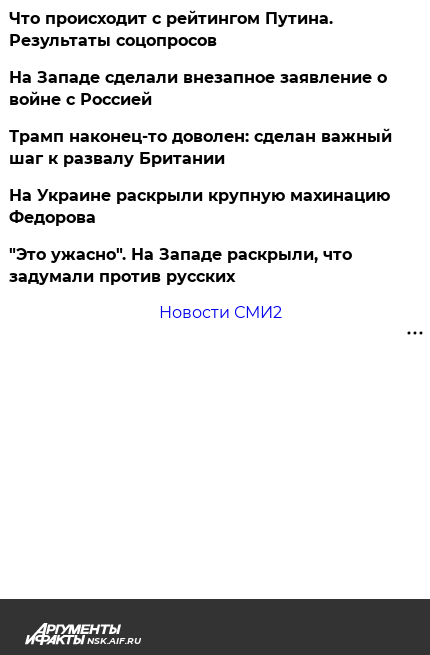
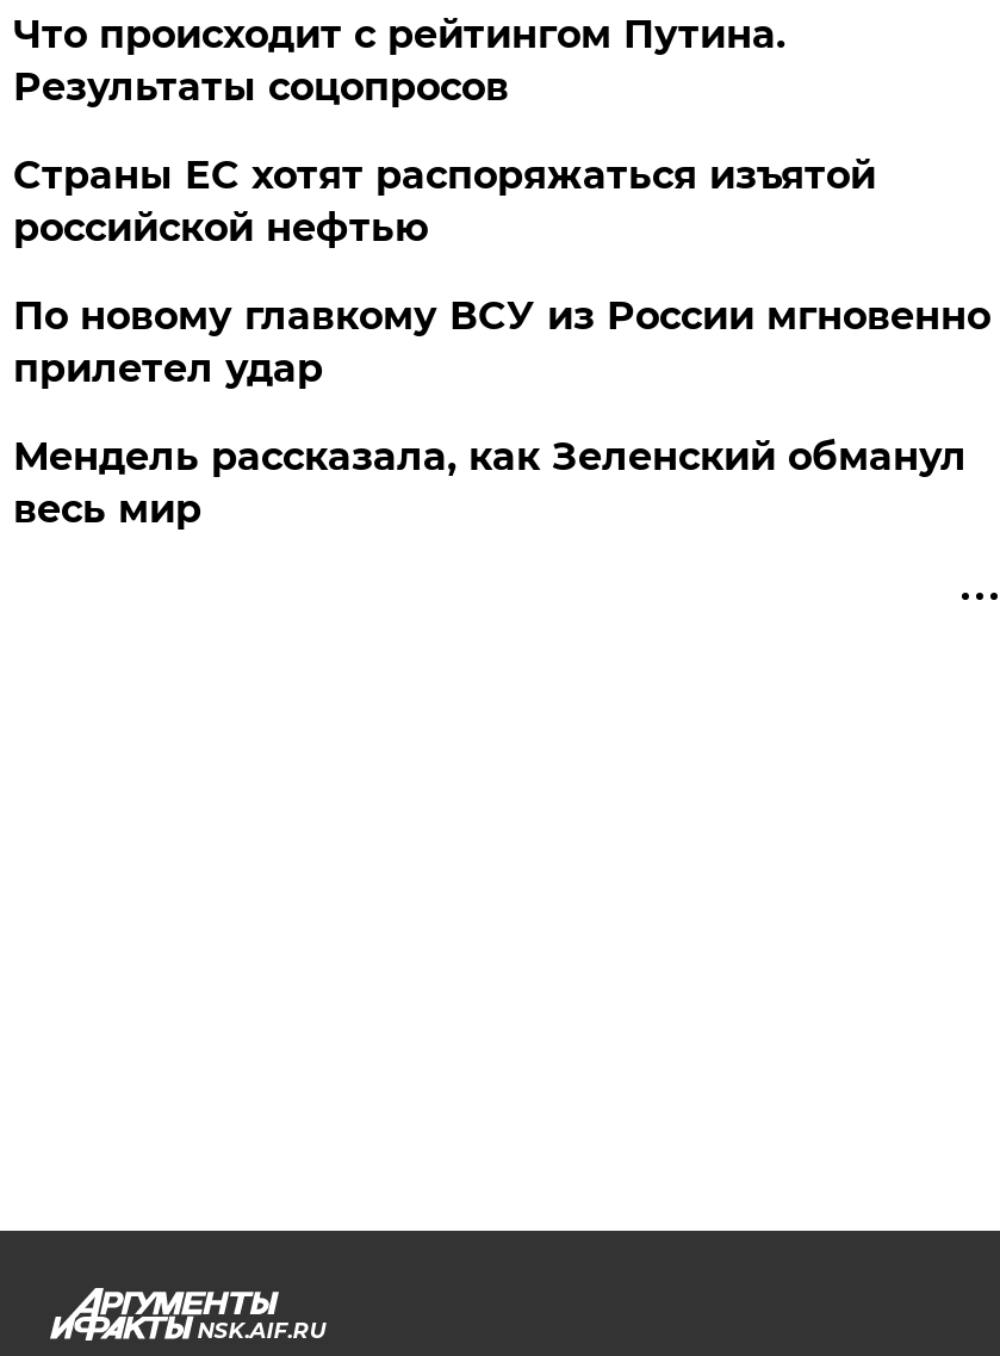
[9,68,392,322] На Западе сделали внезапное заявление о | войне с Россией | Трамп наконец-то доволен: сделан важный | шаг к развалу Британии | На Украине раскрыли крупную махинацию | Федорова | "Это ужасно". На Западе раскрыли, что | задумали против русских | Новости СМИ2 -> [13,153,990,532] Страны ЕС хотят распоряжаться изъятой | российской нефтью | По новому главкому ВСУ из России мгновенно | прилетел удар | Мендель рассказала, как Зеленский обманул | весь мир

